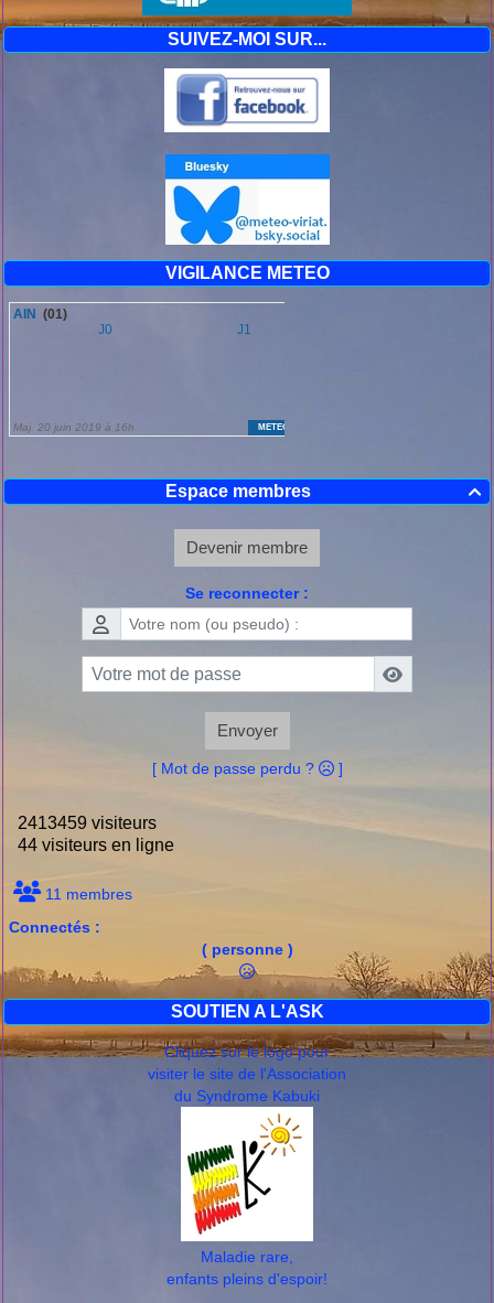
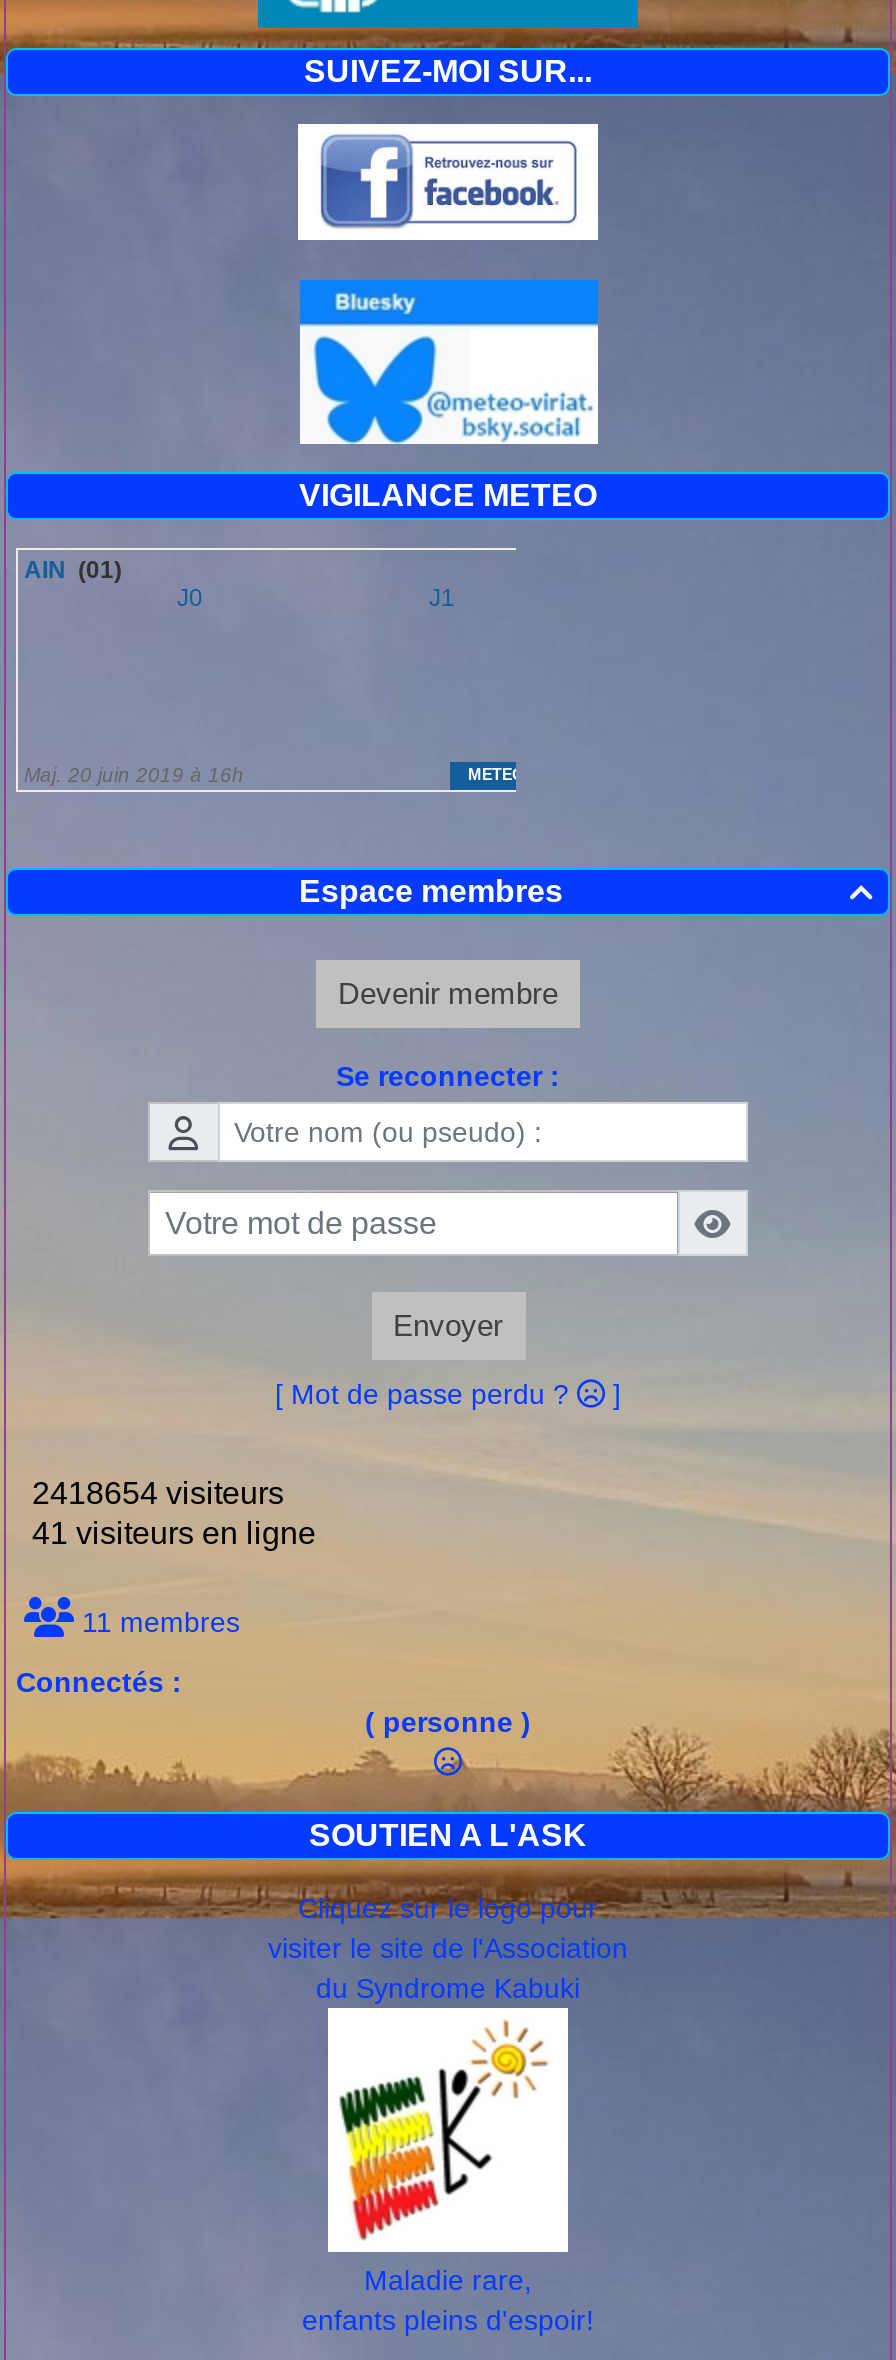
[9,814,157,833] 2413459 visiteurs -> [16,1477,284,1511] 2418654 visiteurs
[9,836,174,855] 44 visiteurs en ligne -> [16,1517,316,1551] 41 visiteurs en ligne

